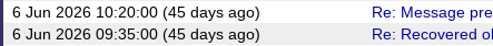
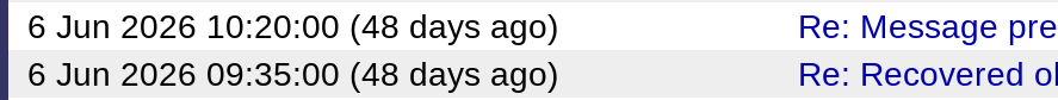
[12,3,260,21] 6 Jun 2026 10:20:00 (45 days ago) -> [27,7,559,45] 6 Jun 2026 10:20:00 (48 days ago)
[12,25,260,43] 6 Jun 2026 09:35:00 (45 days ago) -> [27,55,559,93] 6 Jun 2026 09:35:00 (48 days ago)

